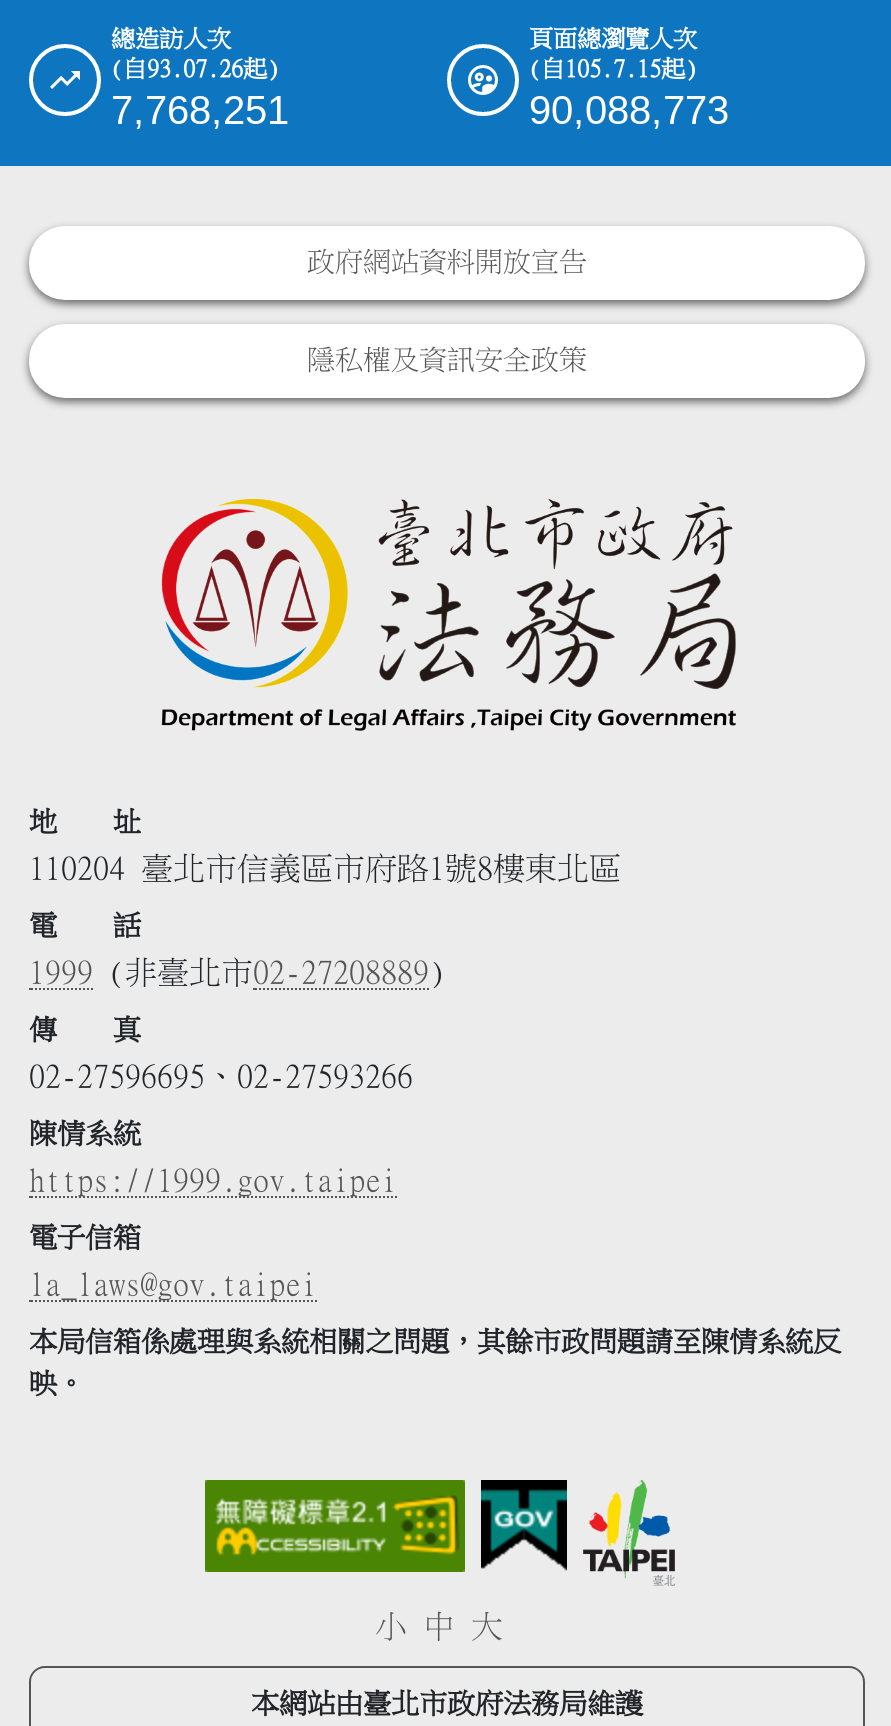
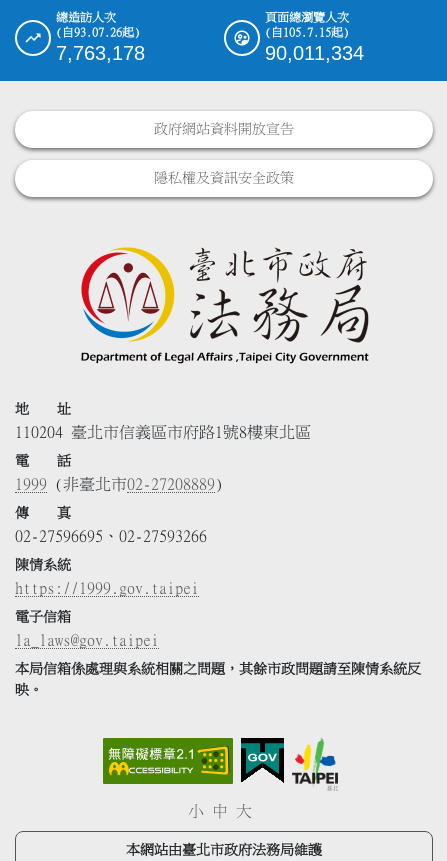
[111,89,289,133] 7,768,251 -> [56,42,145,64] 7,763,178
[529,89,729,133] 90,088,773 -> [265,42,364,64] 90,011,334

